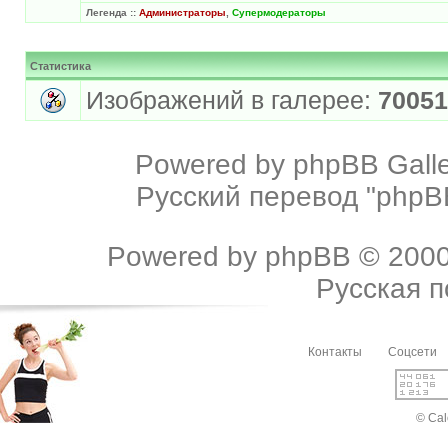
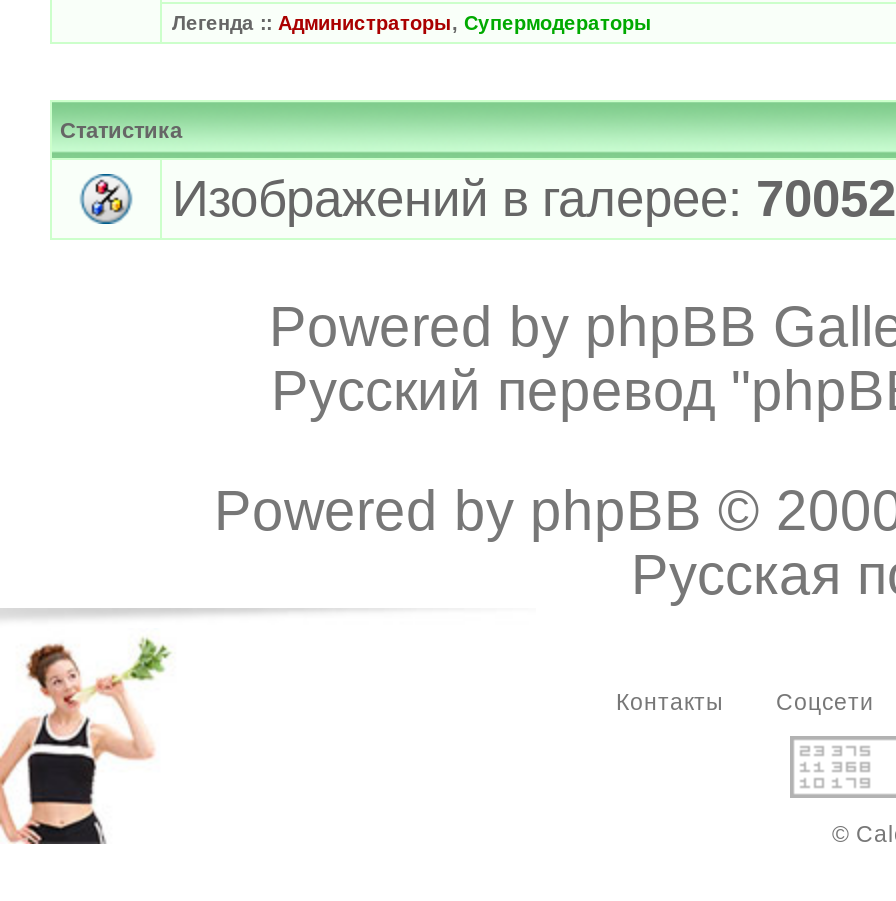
[86,86,448,114] Изображений в галерее: 70051 -> [172,169,896,225] Изображений в галерее: 70052

